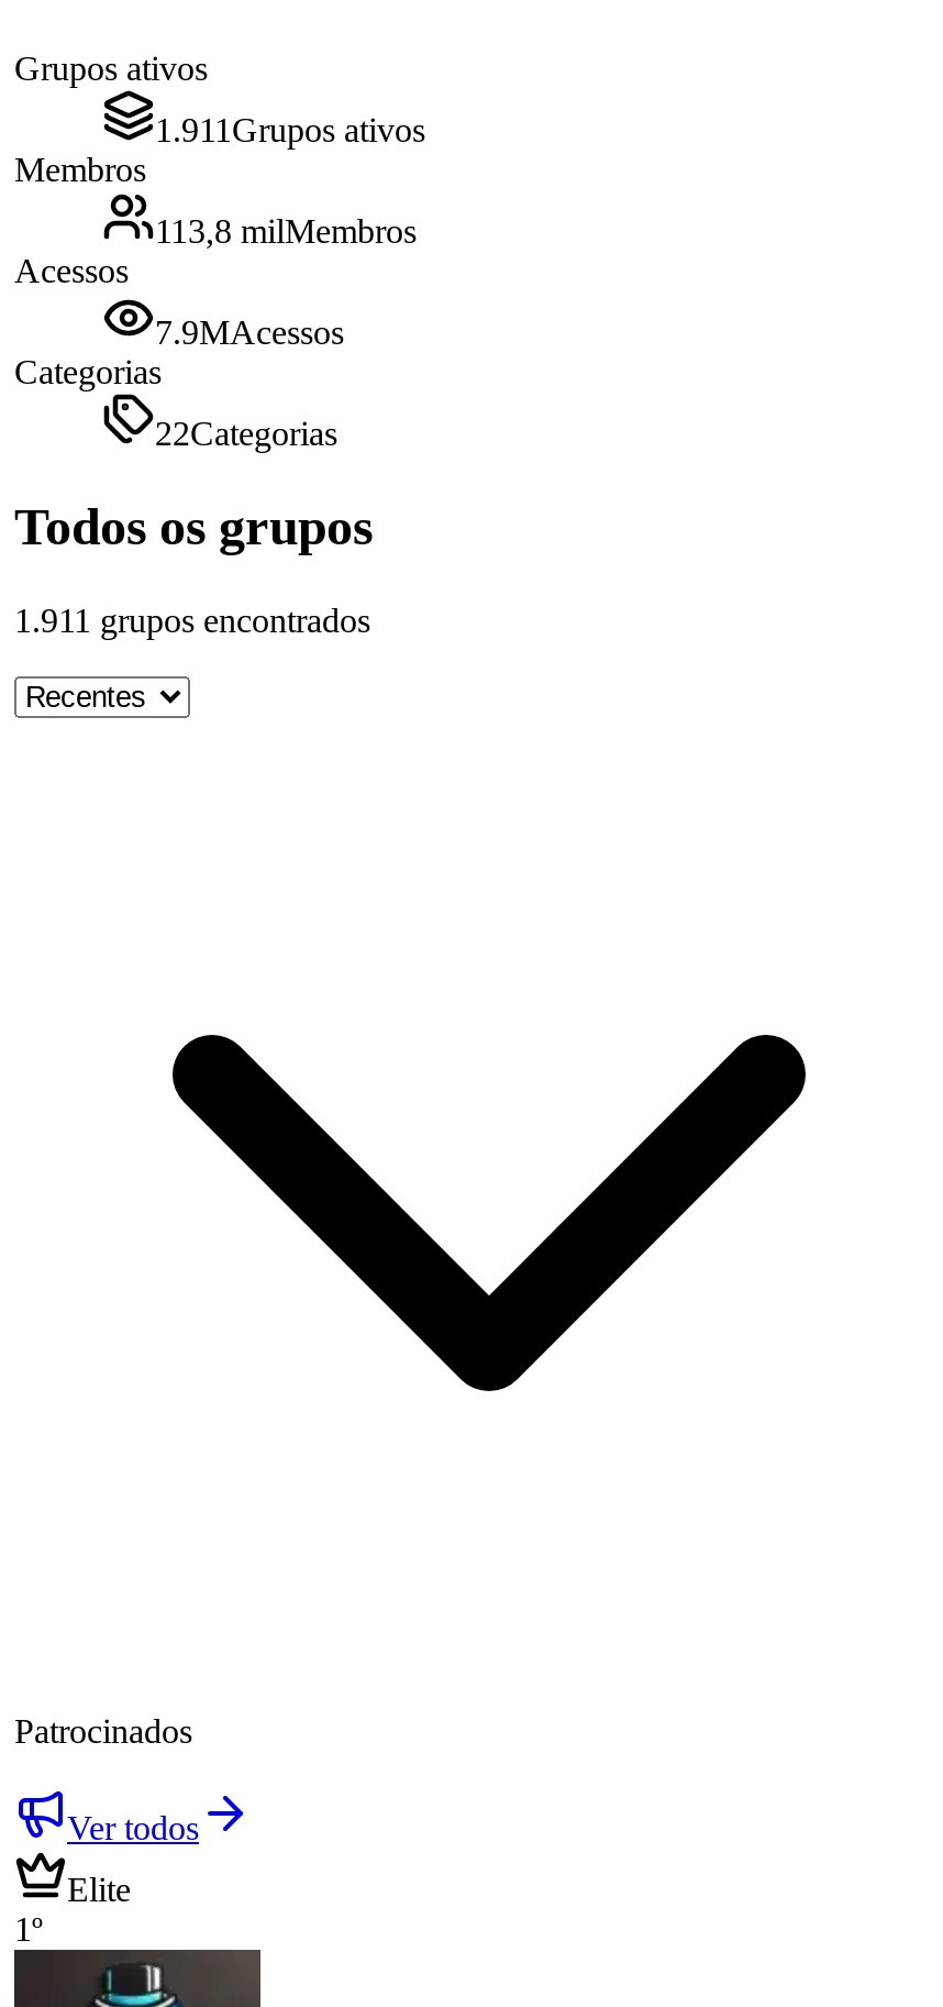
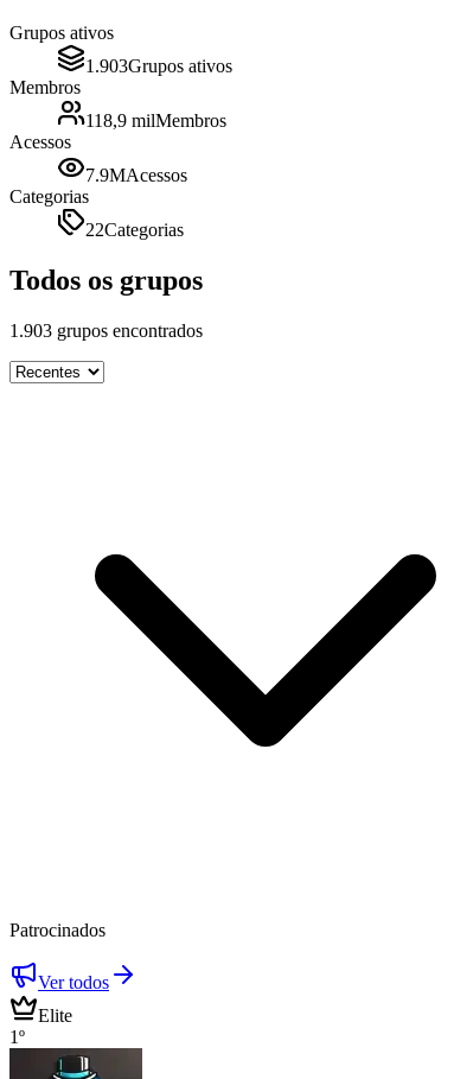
[155,111,425,148] 1.911 Grupos ativos -> [85,56,232,76] 1.903 Grupos ativos
[155,212,417,250] 113,8 milMembros -> [85,110,226,131] 118,9 milMembros
[14,601,370,639] 1.911 grupos encontrados -> [9,320,203,340] 1.903 grupos encontrados

